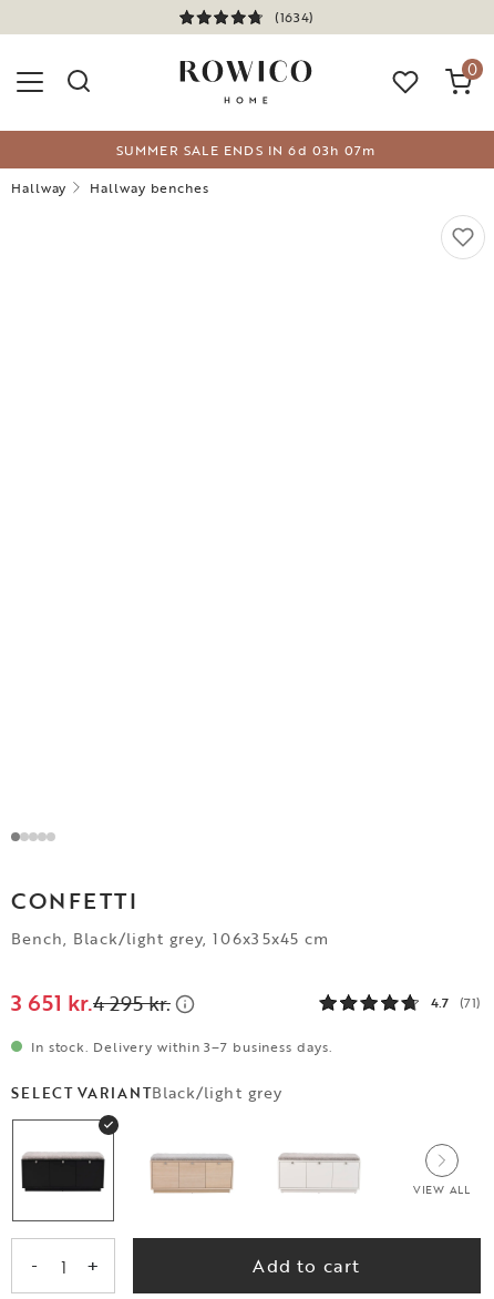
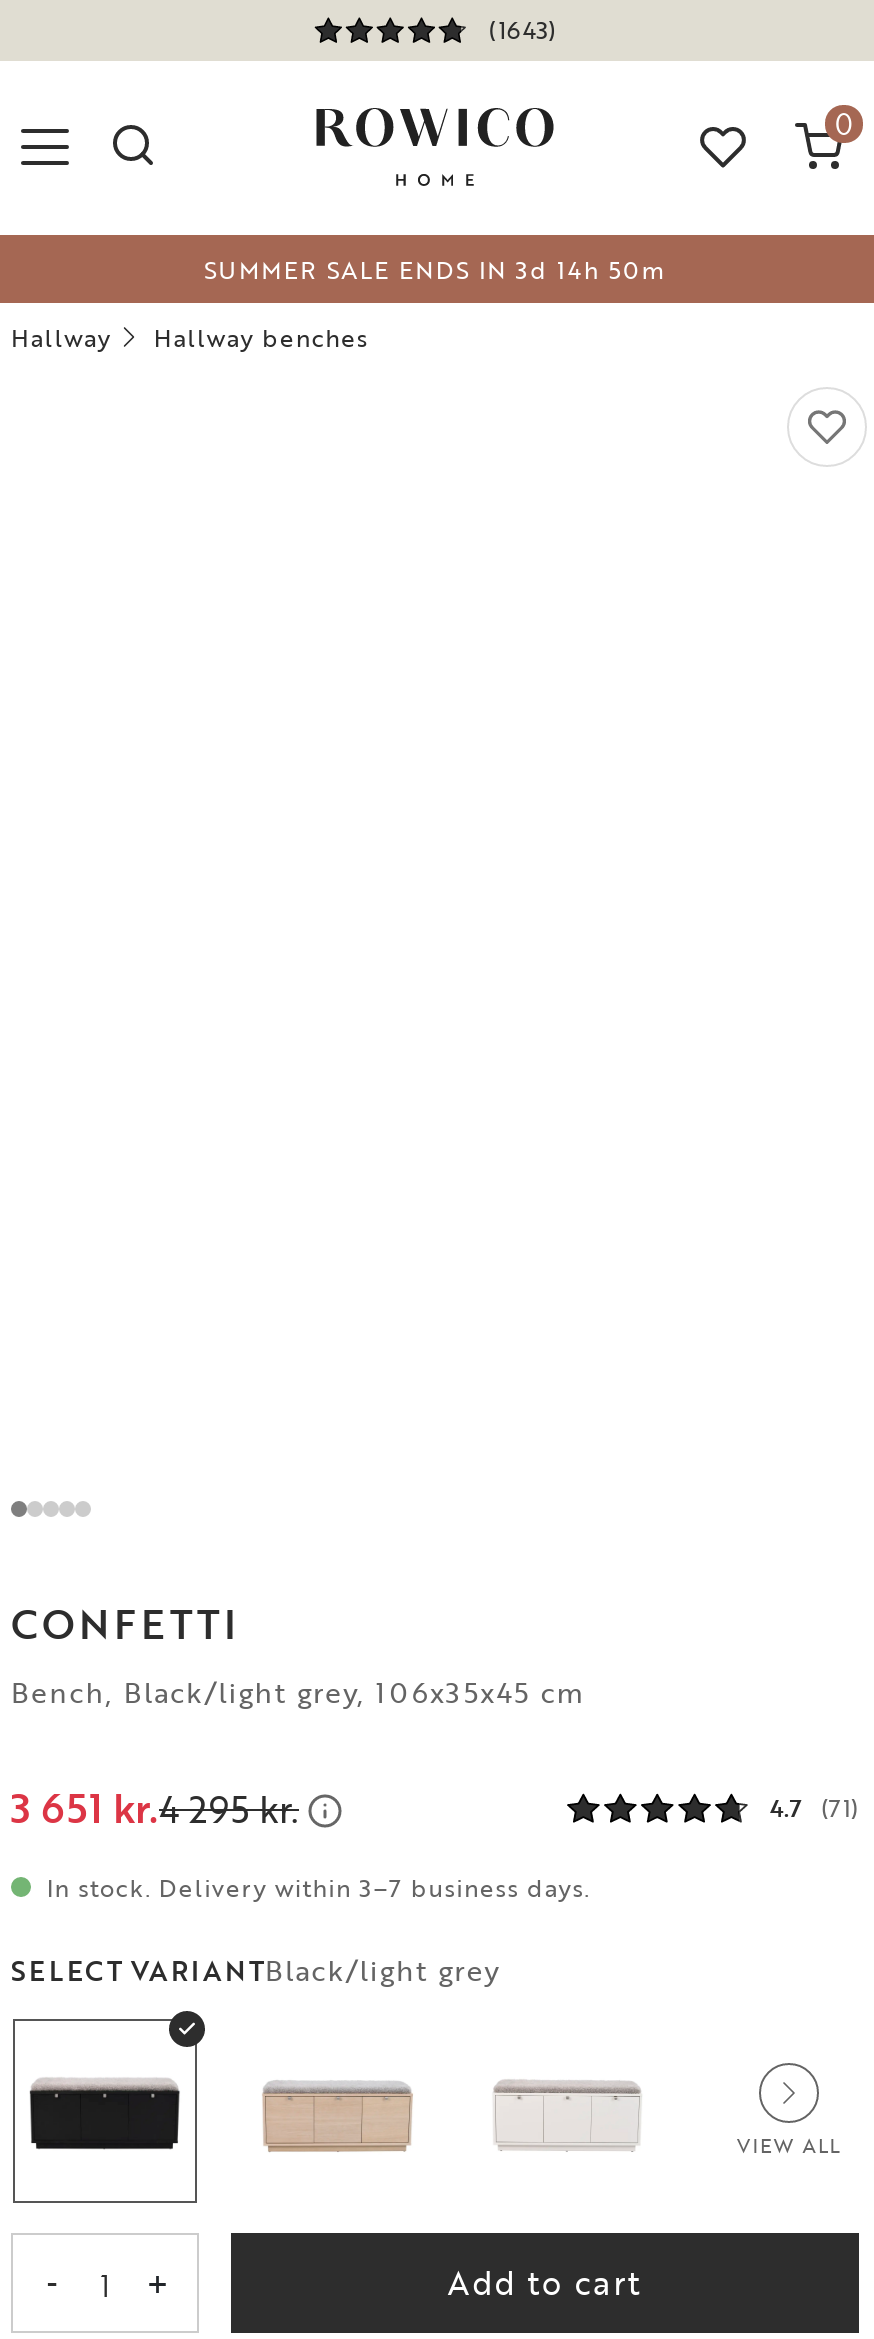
[275,6,314,26] (1634) -> [488,10,556,46] (1643)
[116,140,376,160] SUMMER SALE ENDS IN 6d 03h 07 m -> [204,251,666,287] SUMMER SALE ENDS IN 3d 14h 50 m

